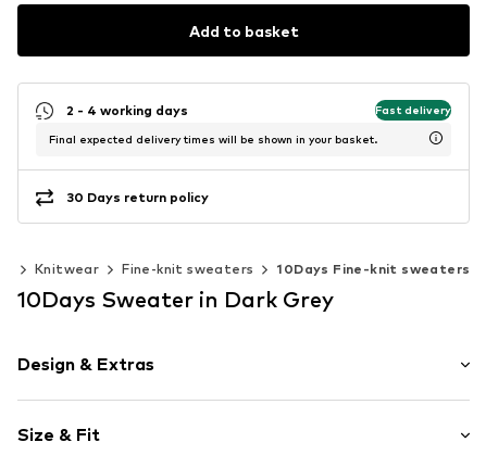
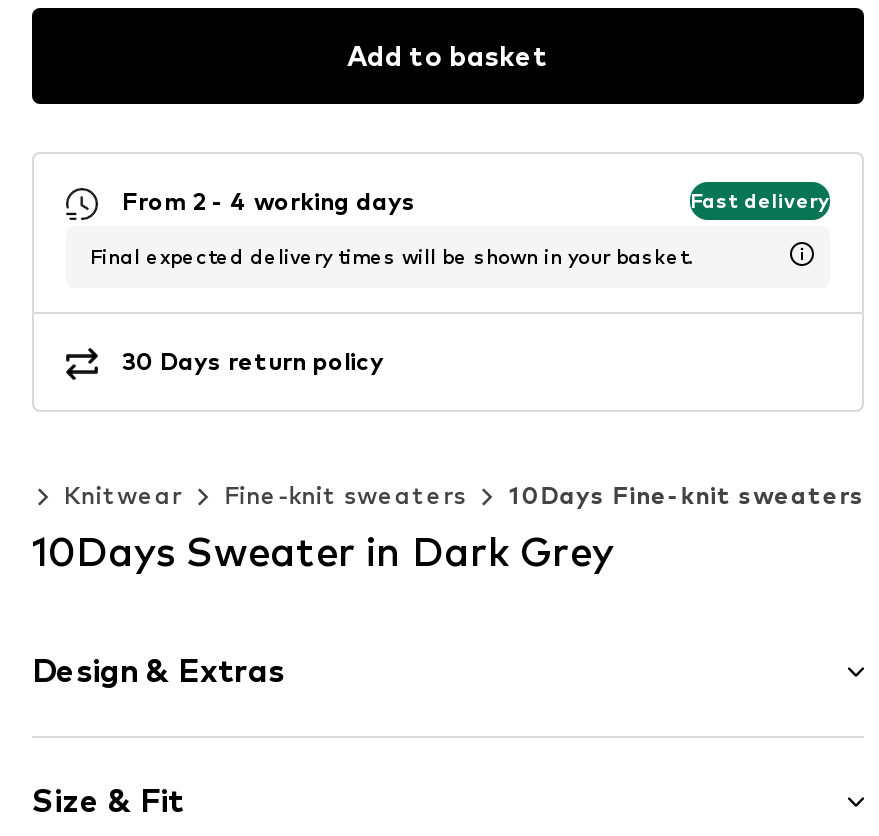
[66,102,188,118] 2 - 4 working days -> [122,187,416,217] From 2 - 4 working days

